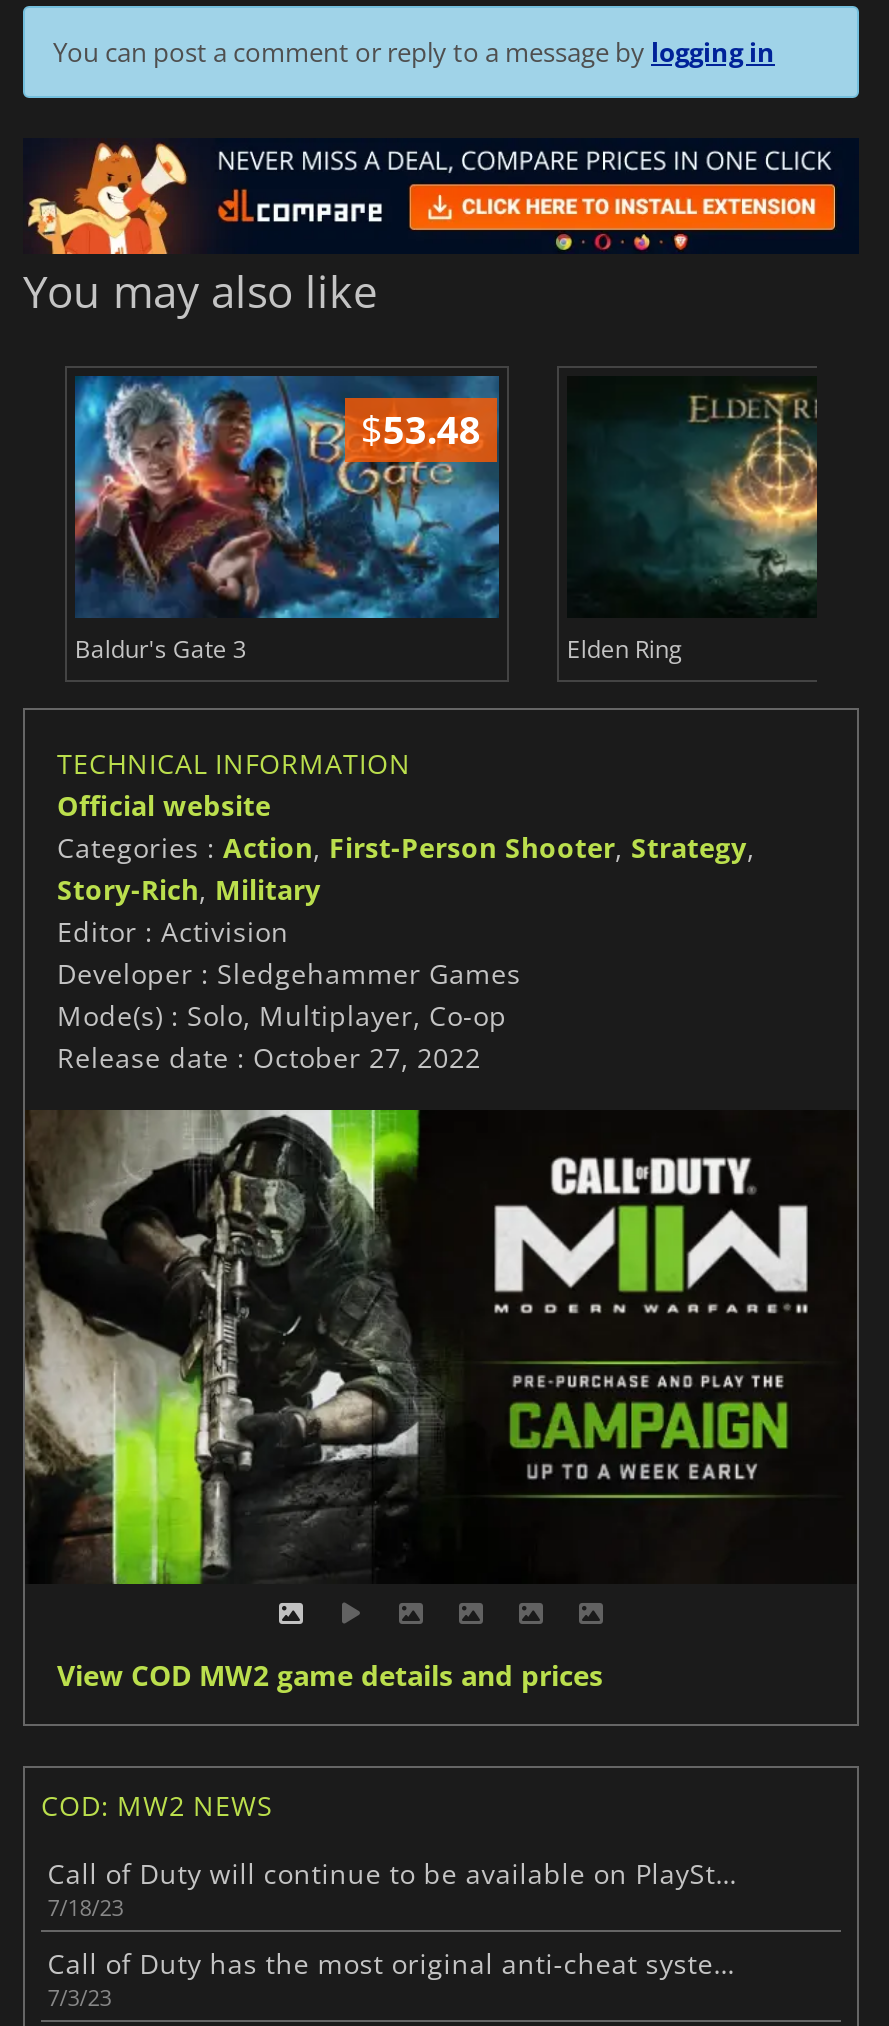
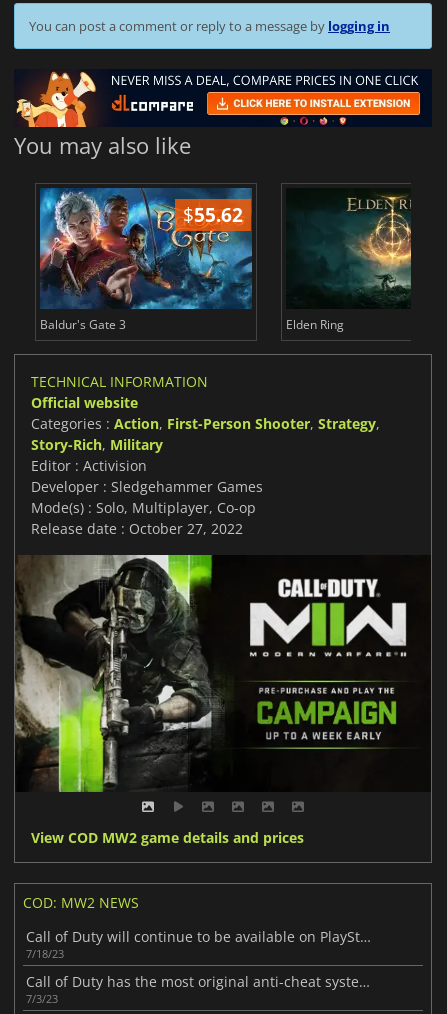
[361,402,481,456] $53.48 -> [183,201,243,228] $55.62

